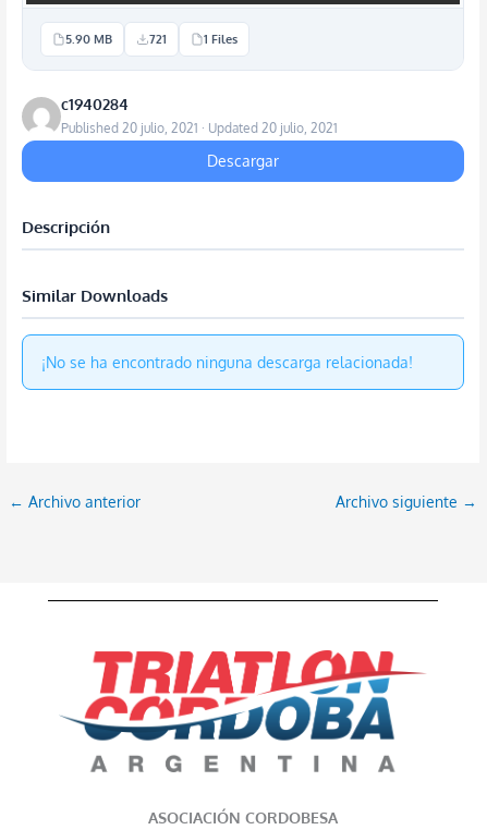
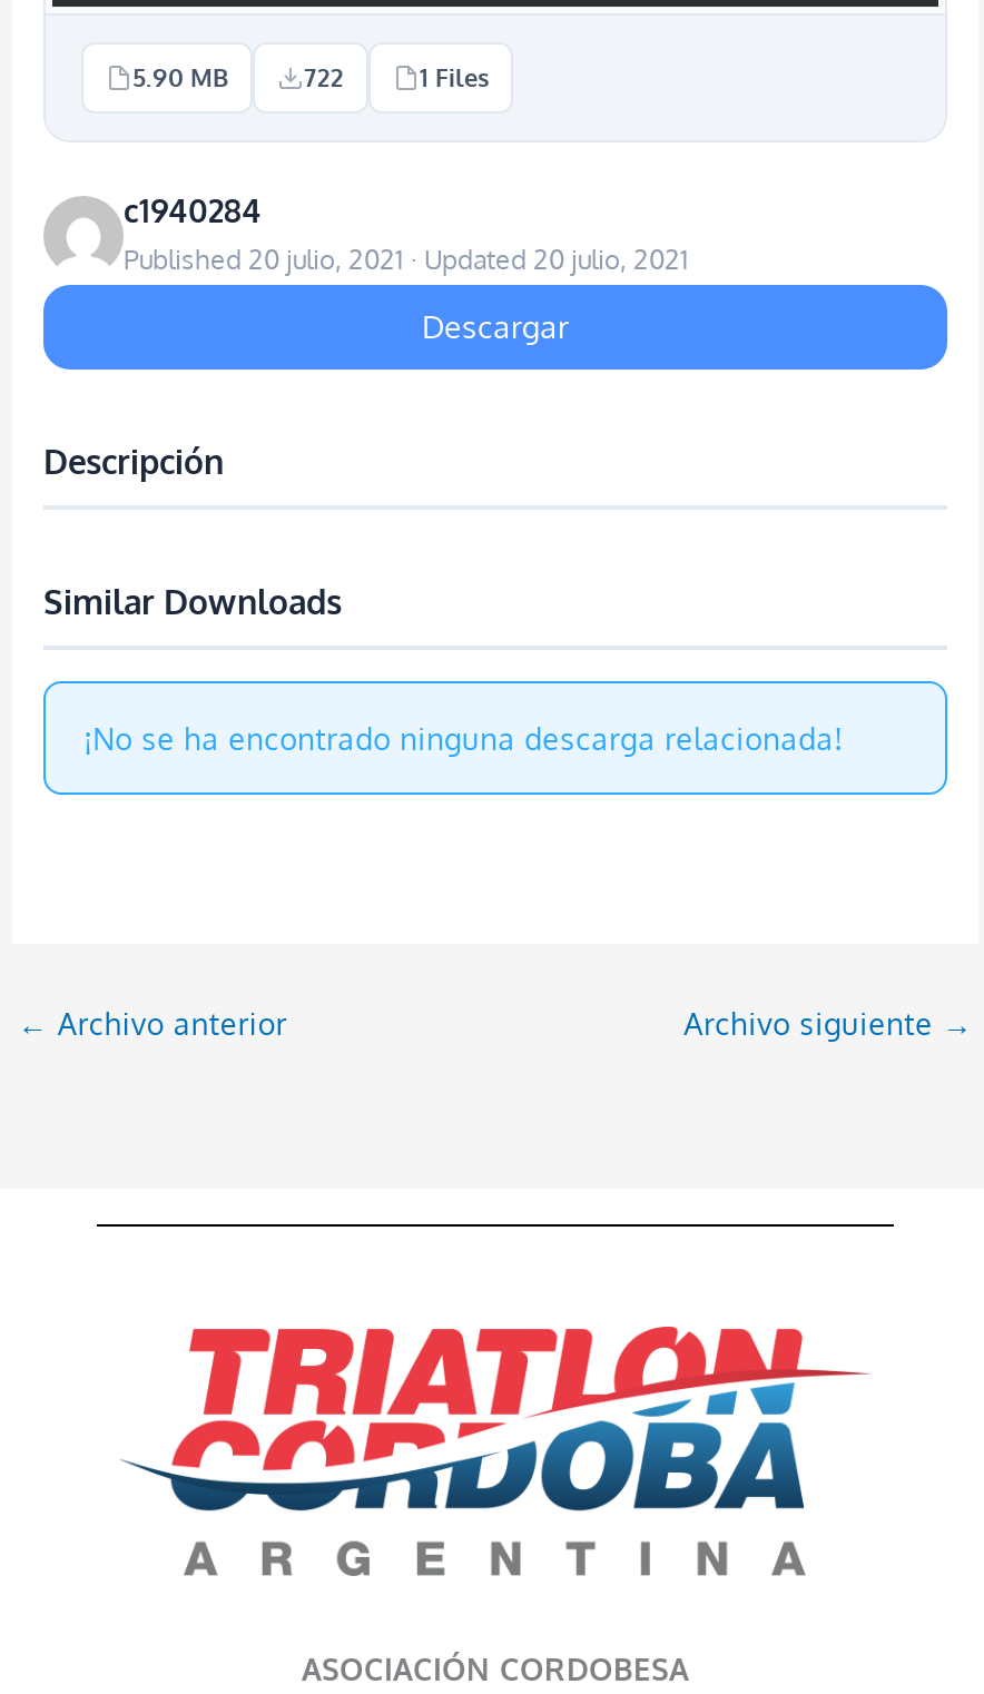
[149,32,167,47] 721 -> [304,62,344,93] 722

